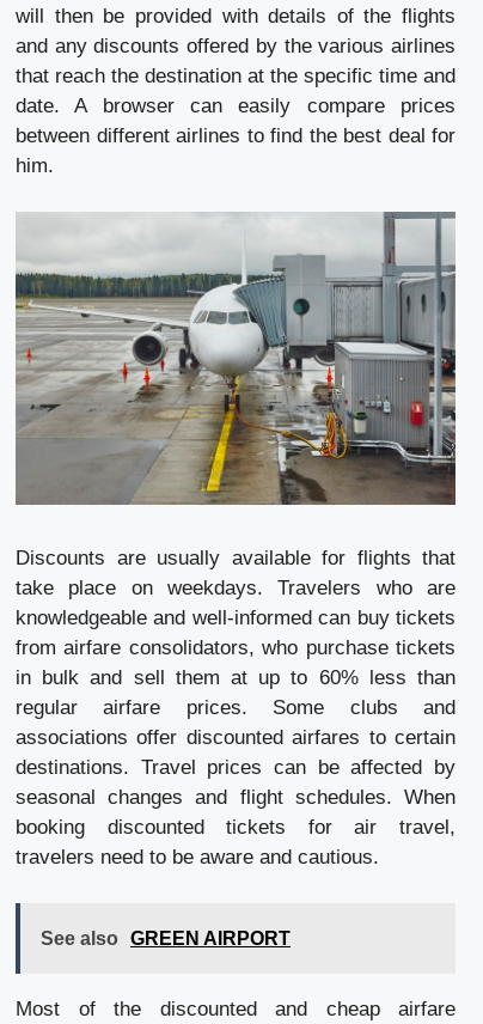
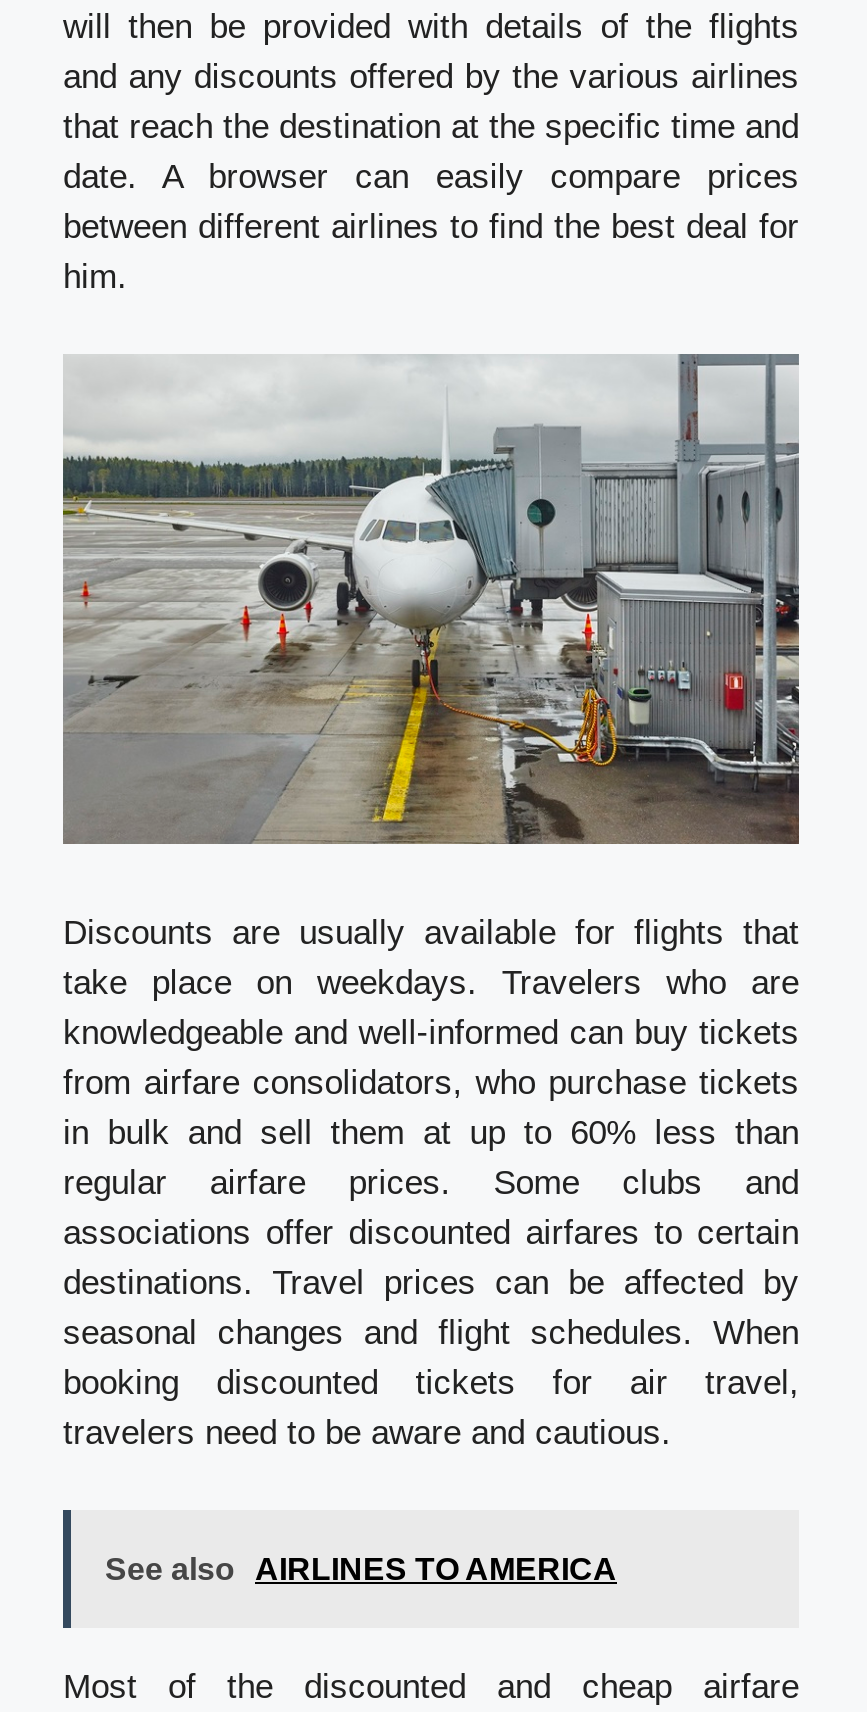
[41,928,291,948] See also GREEN AIRPORT -> [105,1552,617,1586] See also AIRLINES TO AMERICA

